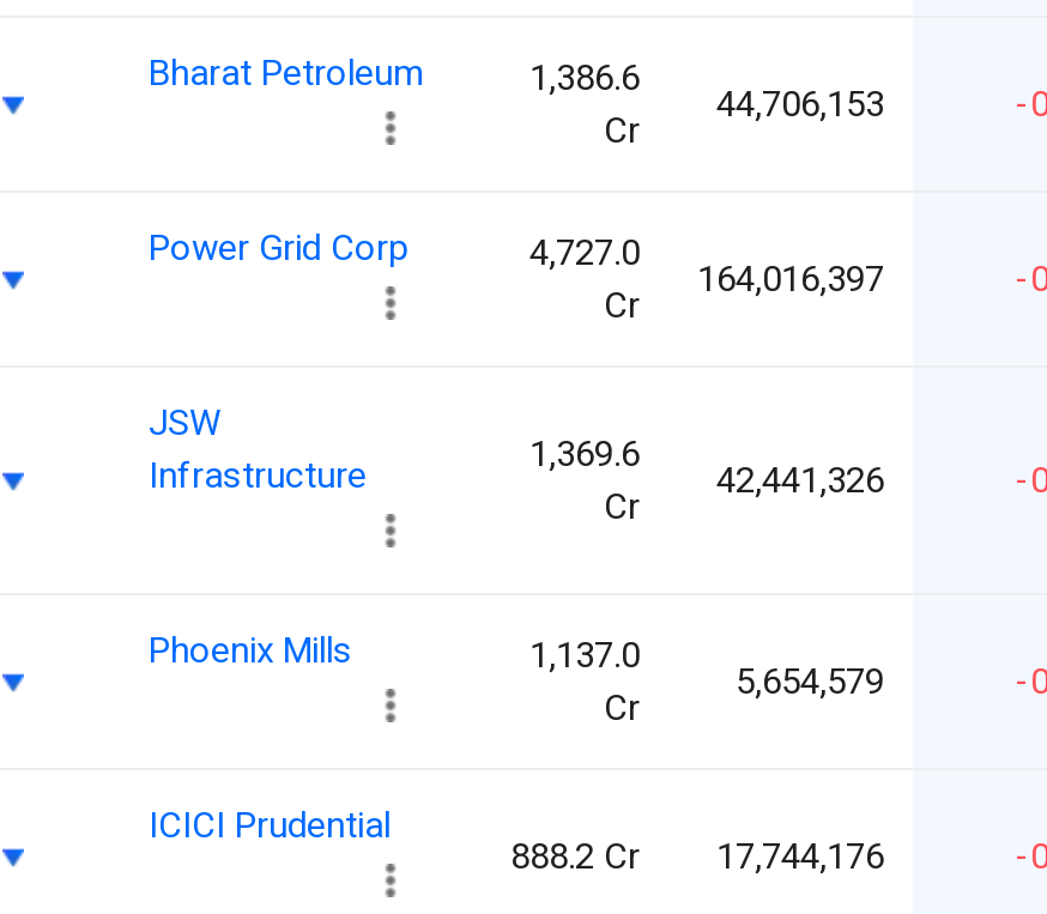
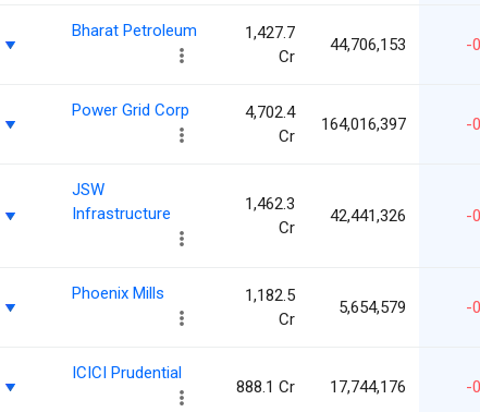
[529,56,640,99] 1,386.6 -> [245,23,295,43] 1,427.7
[529,231,640,274] 4,727.0 -> [245,102,295,122] 4,702.4
[529,432,640,476] 1,369.6 -> [245,194,295,214] 1,462.3
[529,634,640,677] 1,137.0 -> [245,286,295,305] 1,182.5
[510,835,884,878] 888.2 Cr 17,744,176 -> [236,377,406,397] 888.1 Cr 17,744,176

